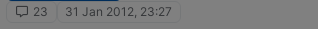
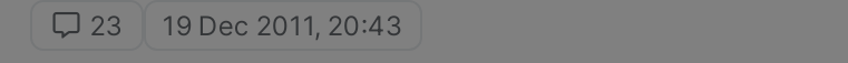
[33,4,172,19] 23 31 Jan 2012, 23:27 -> [90,9,403,42] 23 19 Dec 2011, 20:43

